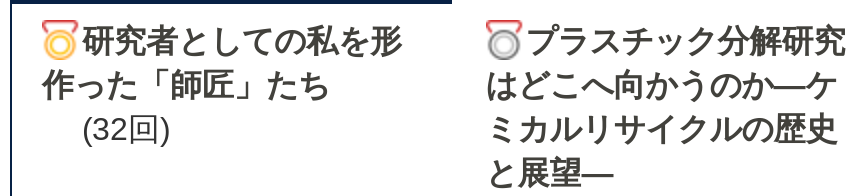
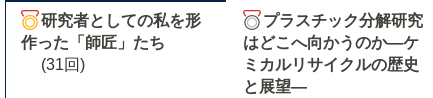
[82,112,170,146] (32回) -> [41,56,85,73] (31回)

